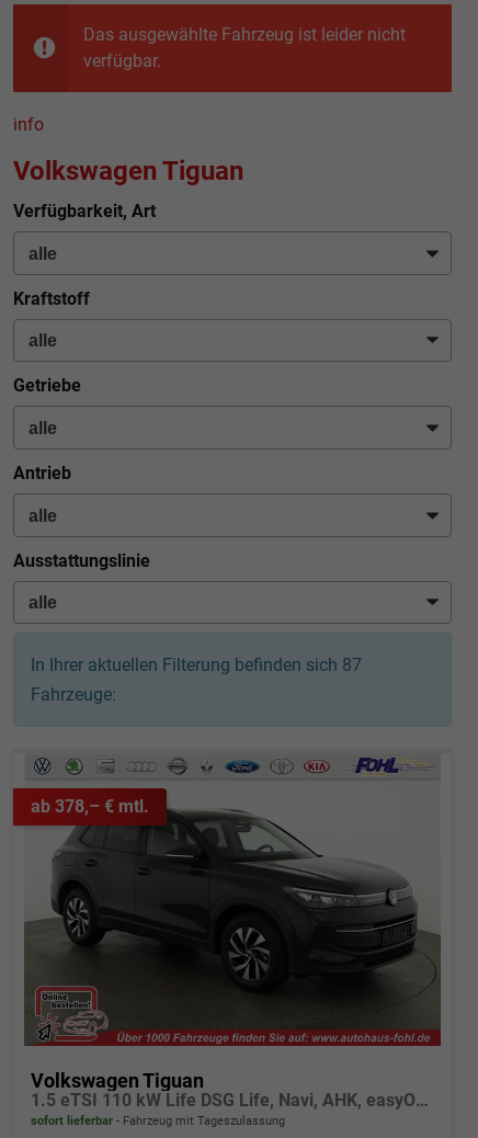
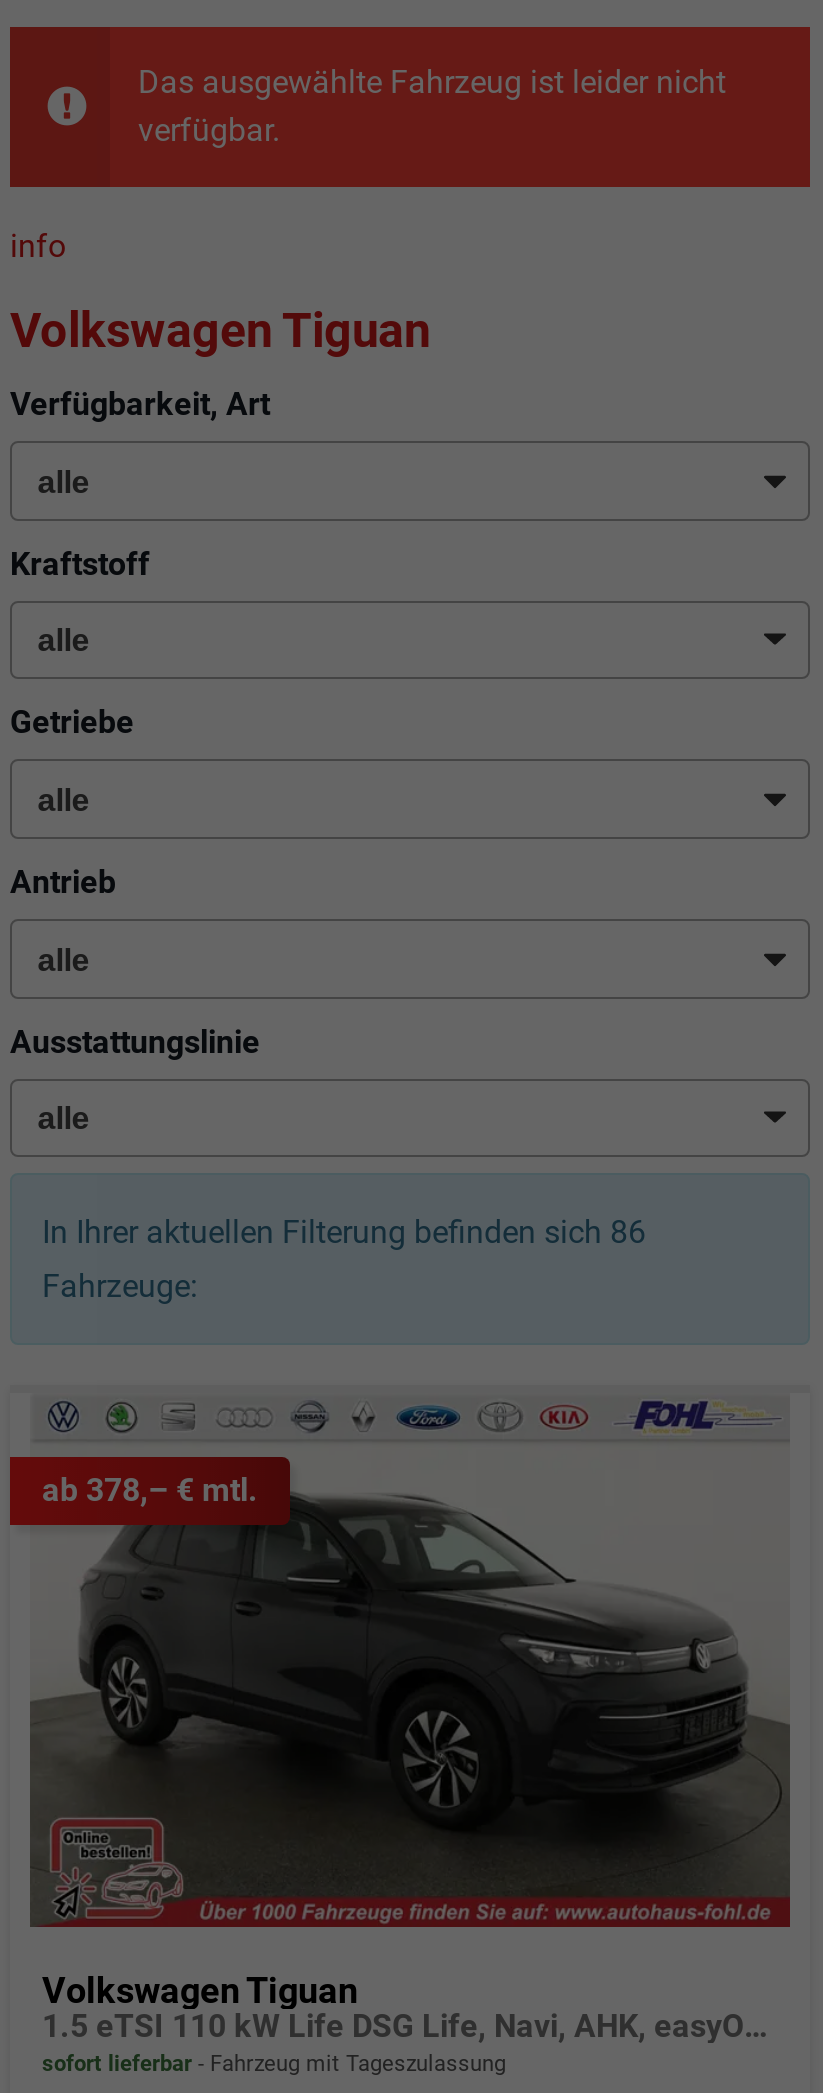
[31,655,362,675] In Ihrer aktuellen Filterung befinden sich 87 -> [42,1213,646,1251] In Ihrer aktuellen Filterung befinden sich 86

